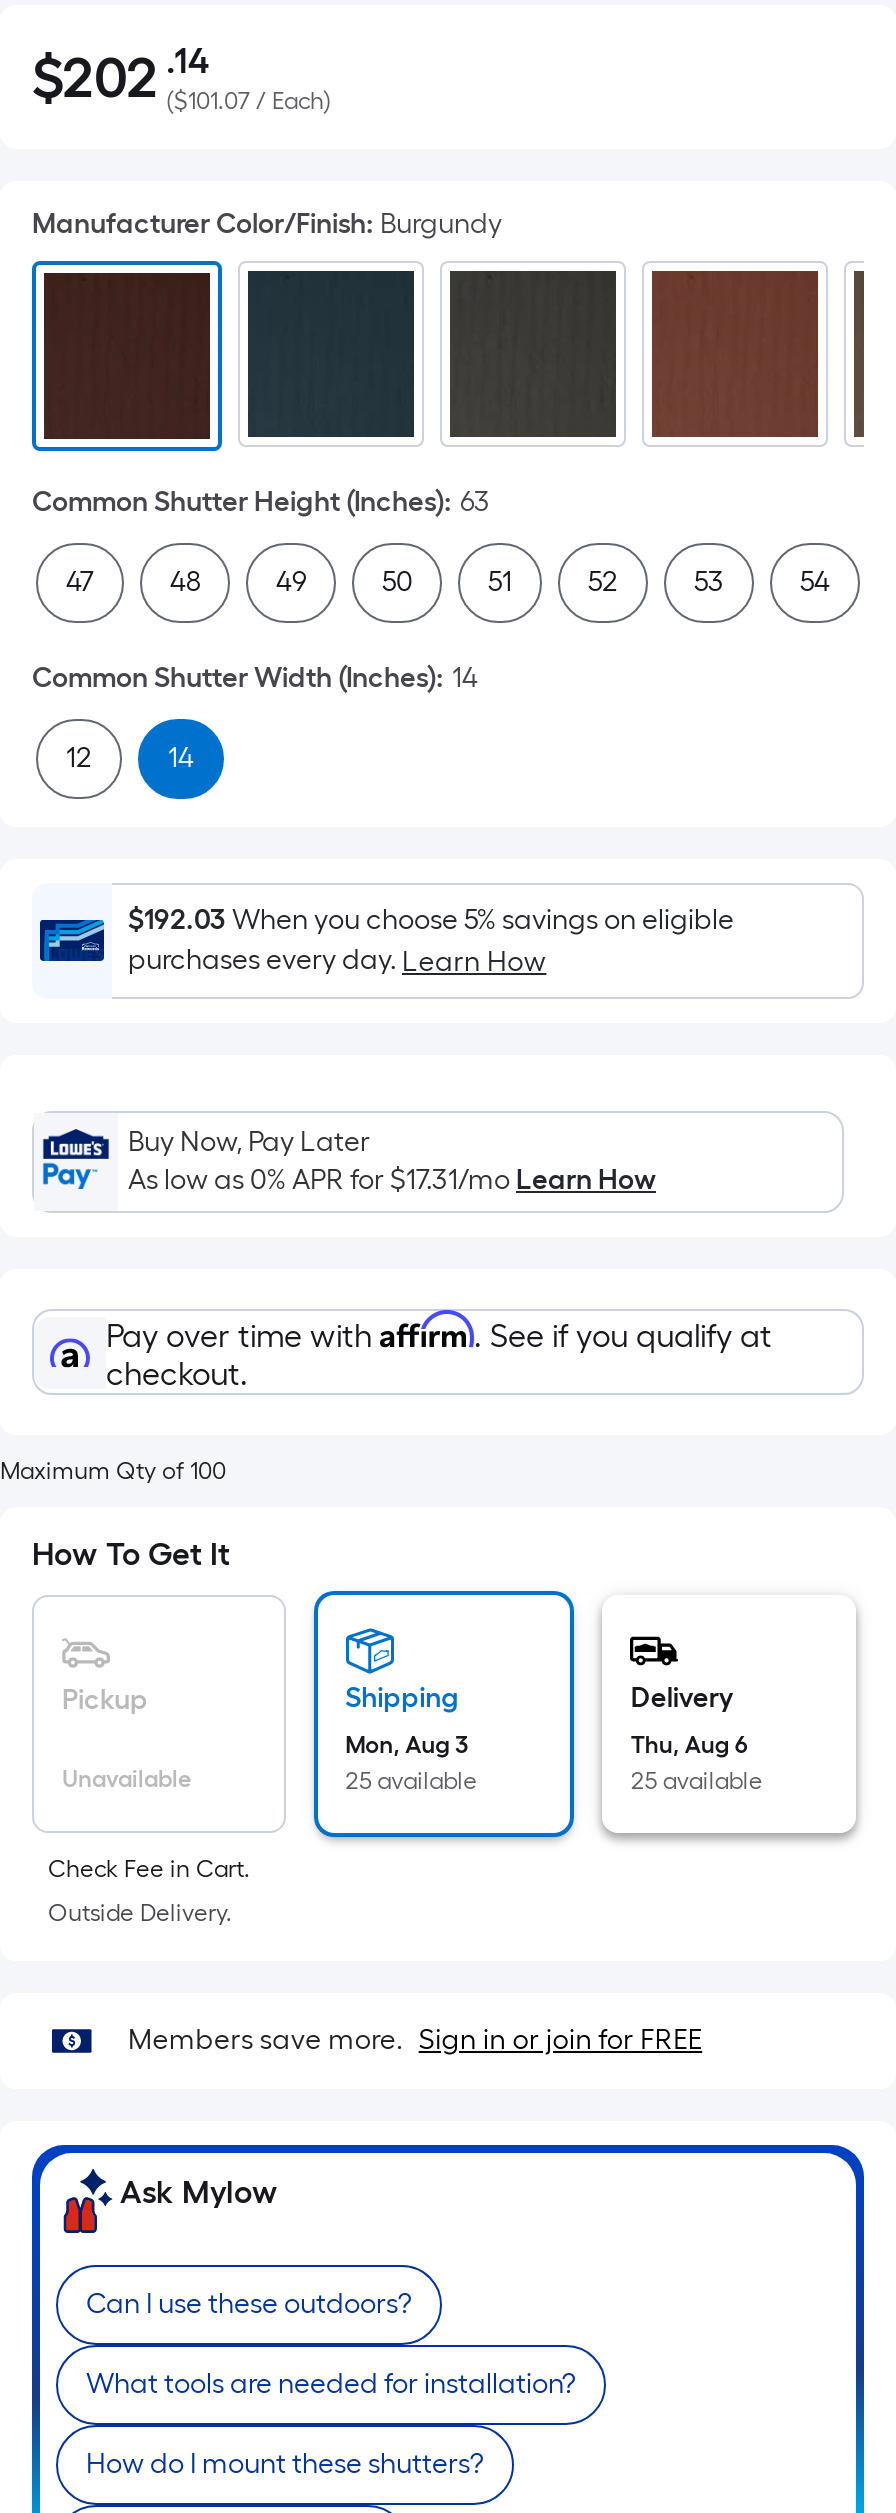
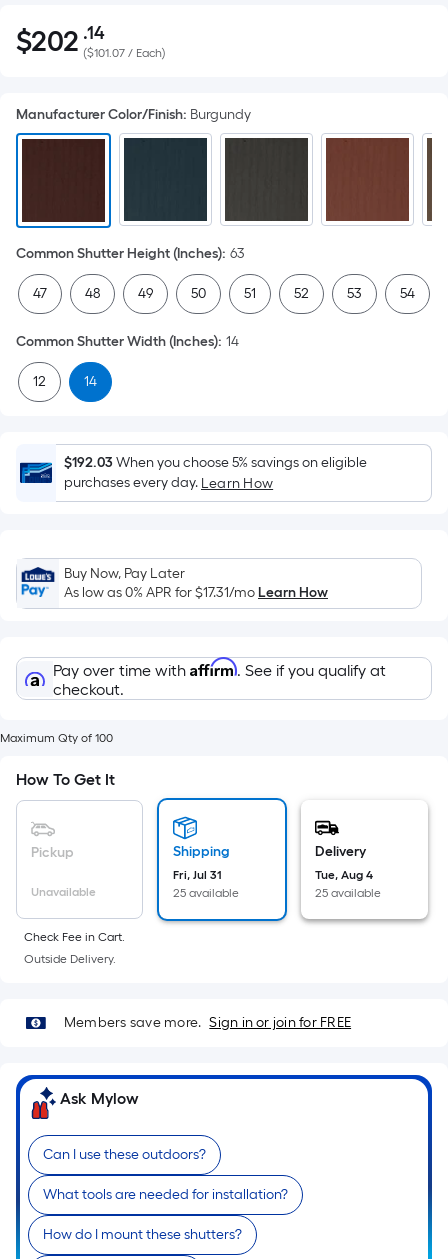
[345,1731,469,1759] Mon, Aug 3 -> [173,868,222,882] Fri, Jul 31
[631,1731,747,1759] Thu, Aug 6 -> [315,868,373,882] Tue, Aug 4

